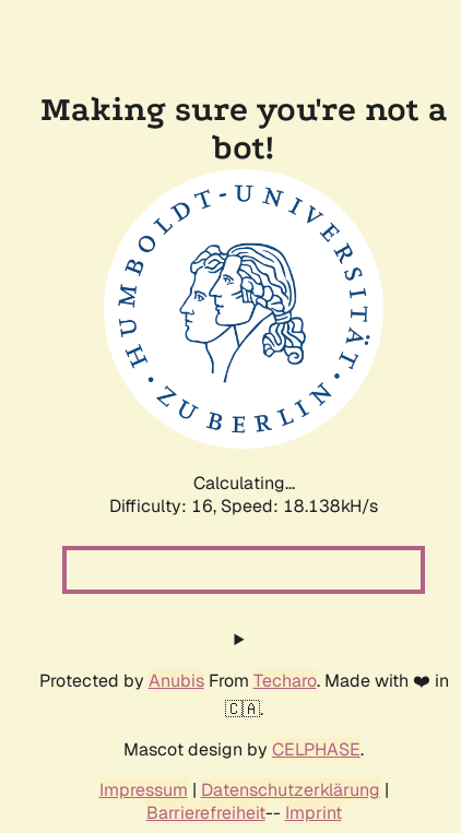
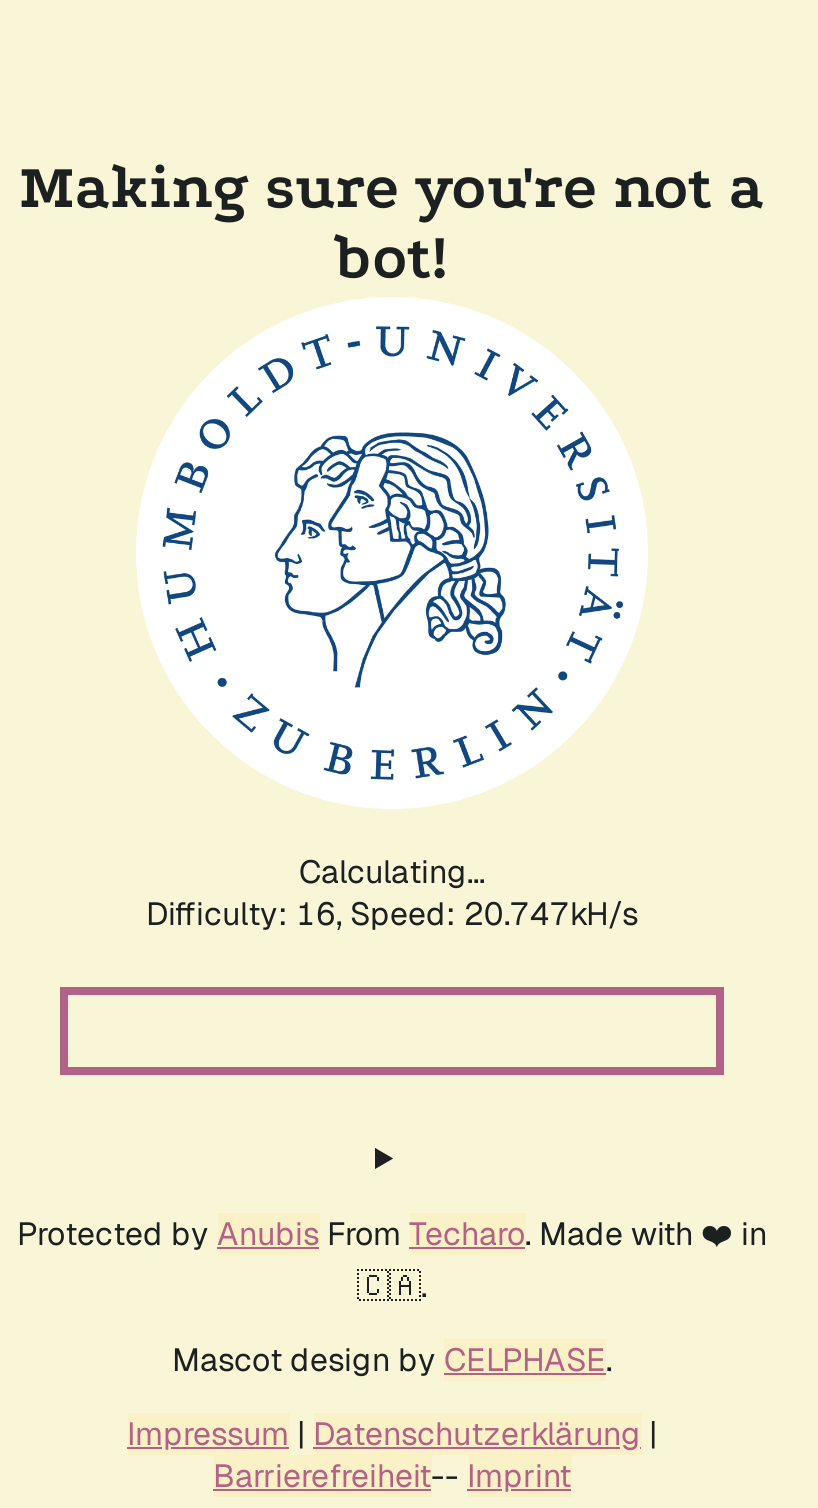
[109,495,378,517] Difficulty: 16, Speed: 18.138kH/s -> [146,893,638,935] Difficulty: 16, Speed: 20.747kH/s

